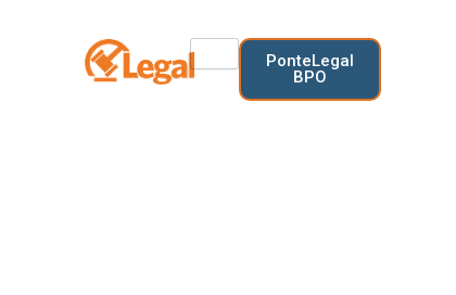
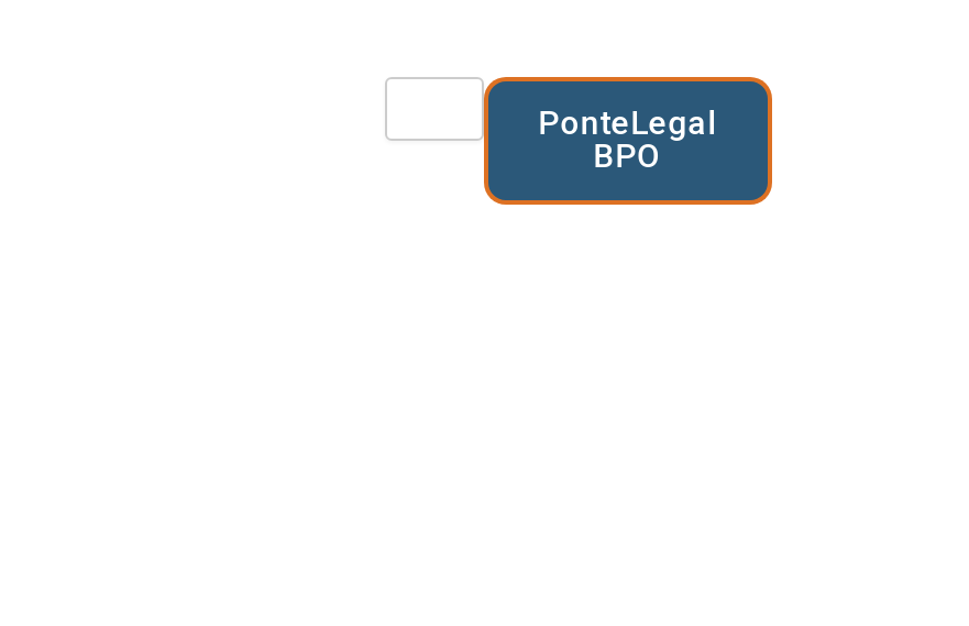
[84,38,195,86] [image] -> none

